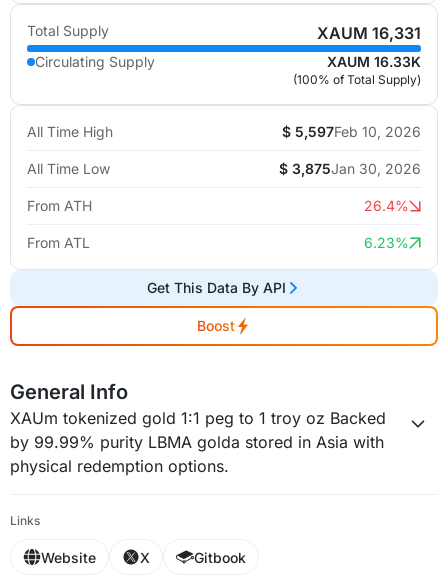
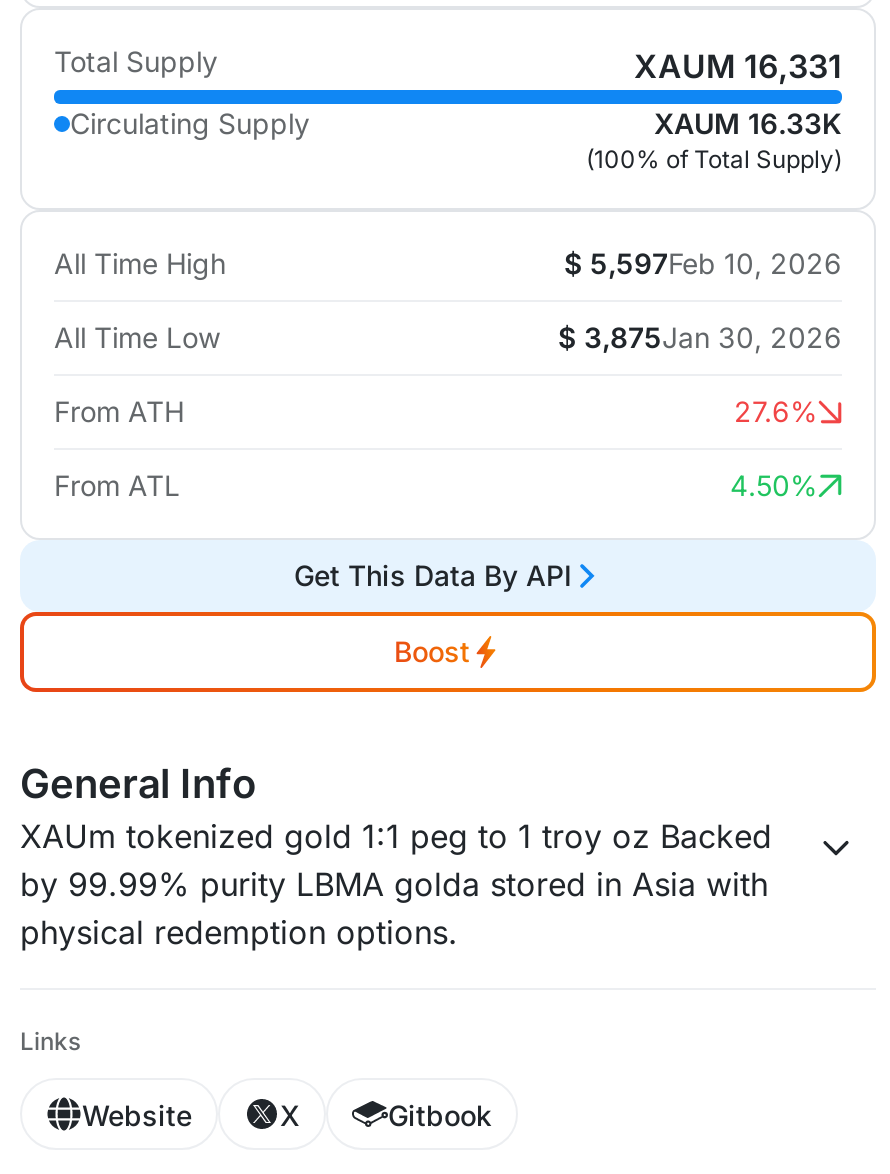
[364,197,409,214] 26.4% -> [734,394,818,428] 27.6%
[364,234,409,251] 6.23% -> [730,468,818,502] 4.50%

